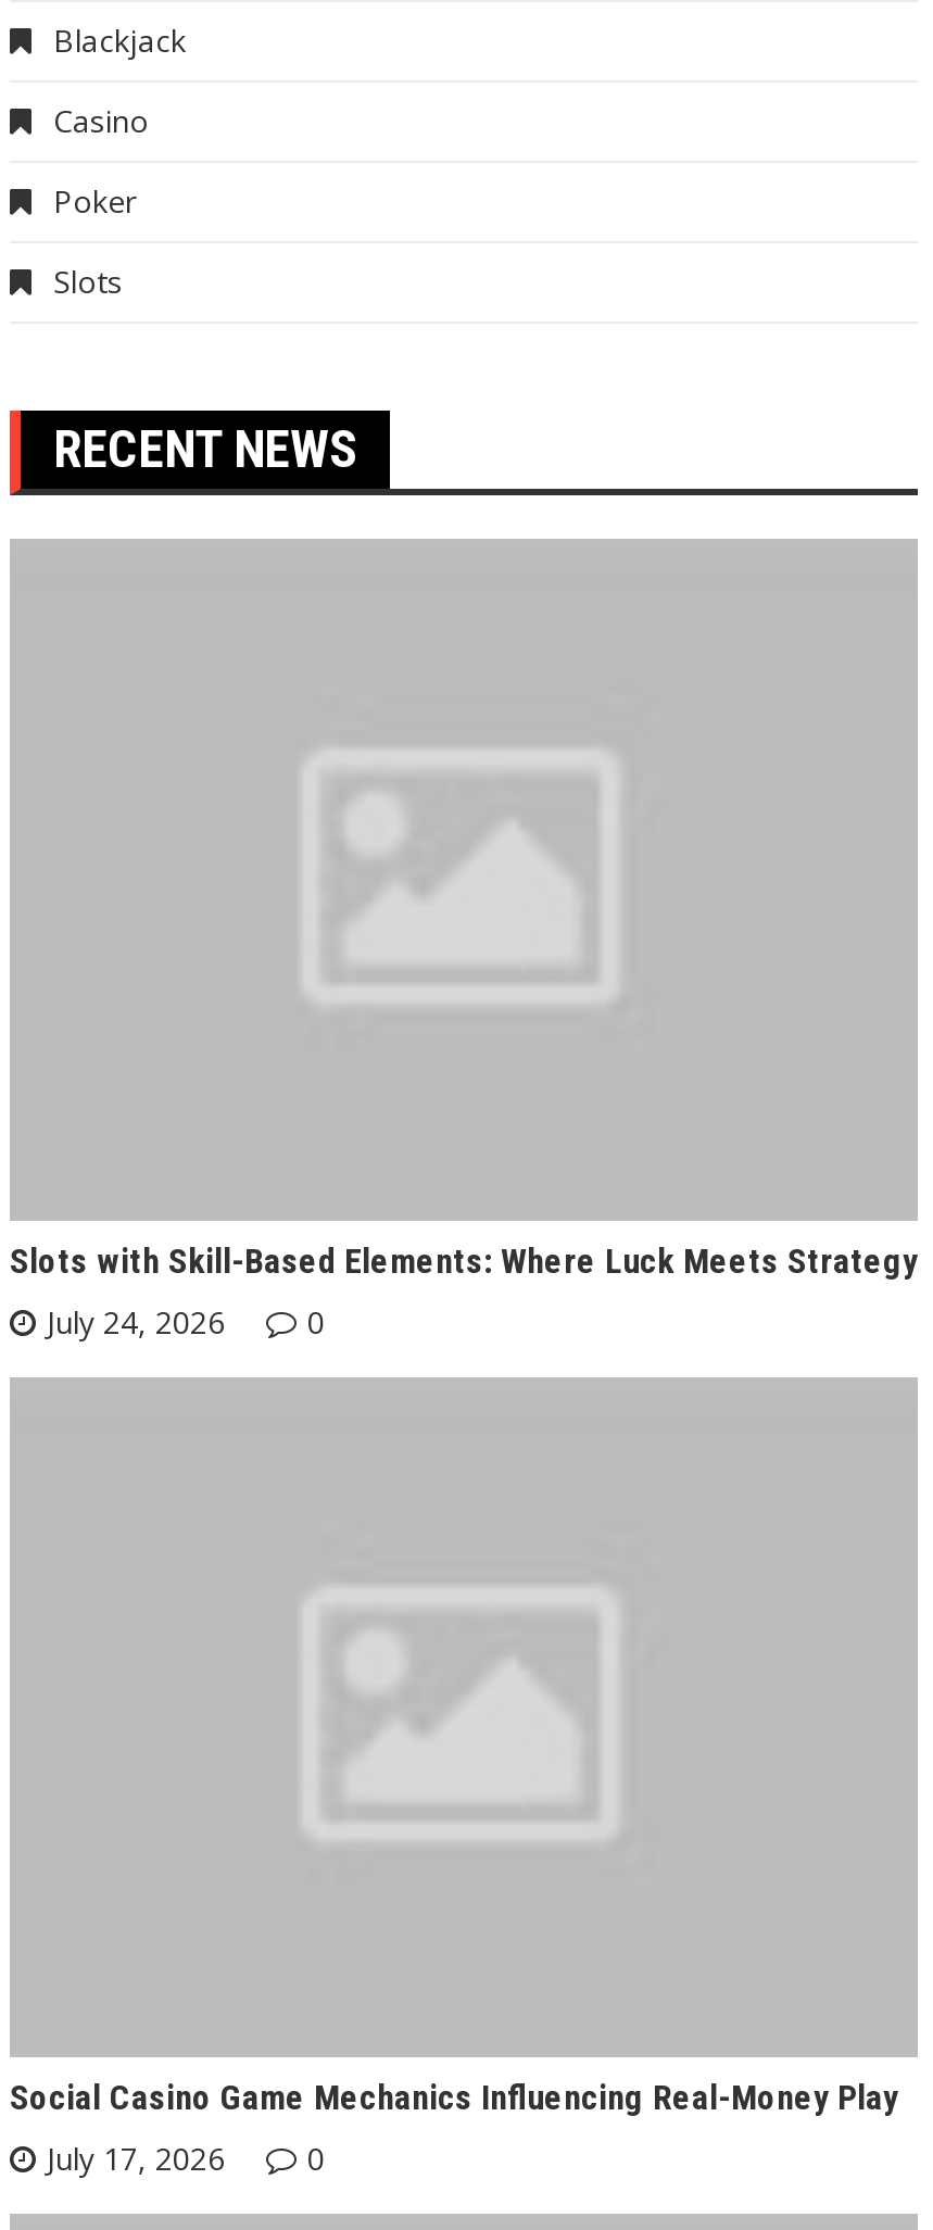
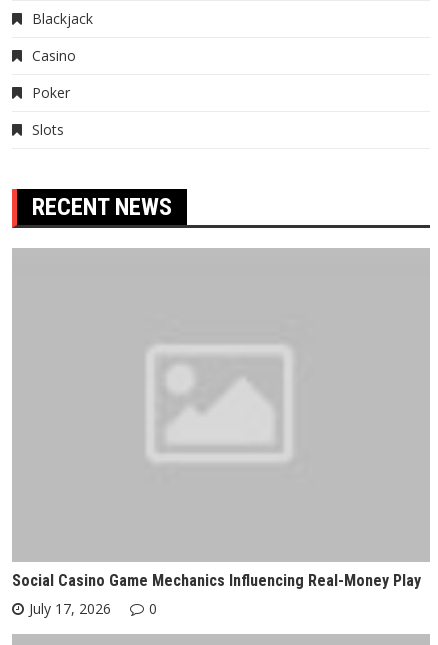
[10,1239,918,1341] Slots with Skill-Based Elements: Where Luck Meets Strategy | July 24, 2026 | 0 -> none

